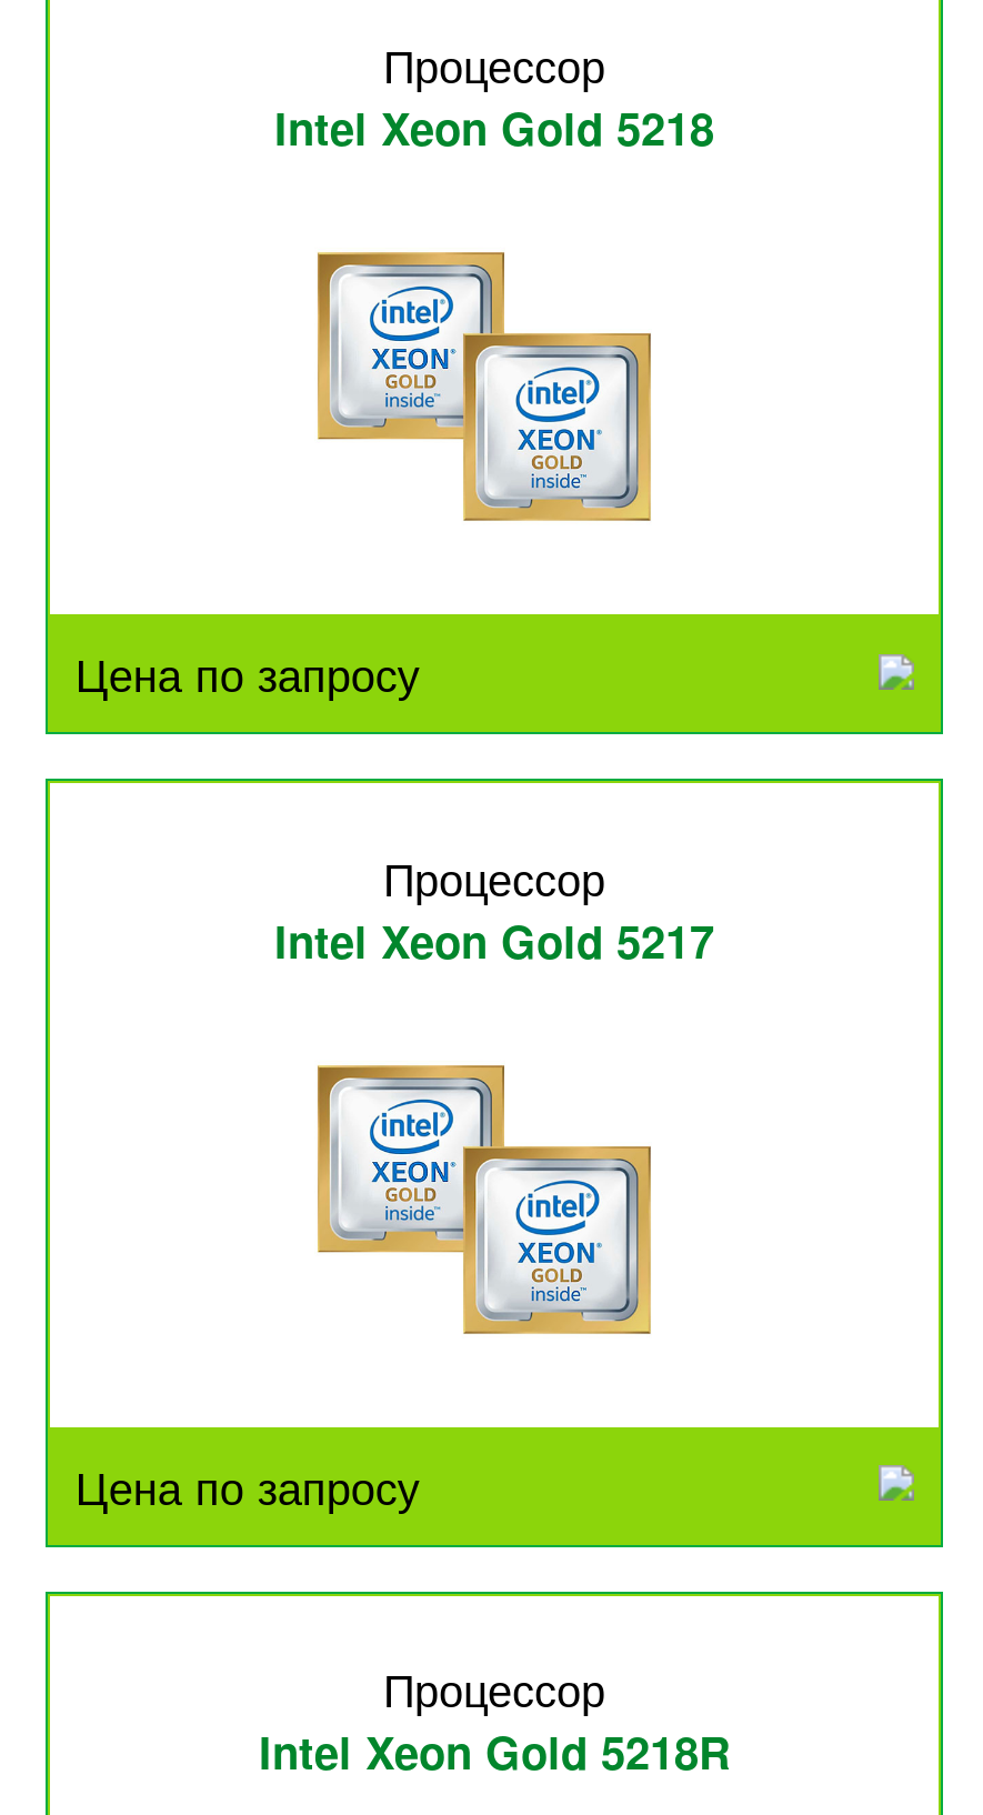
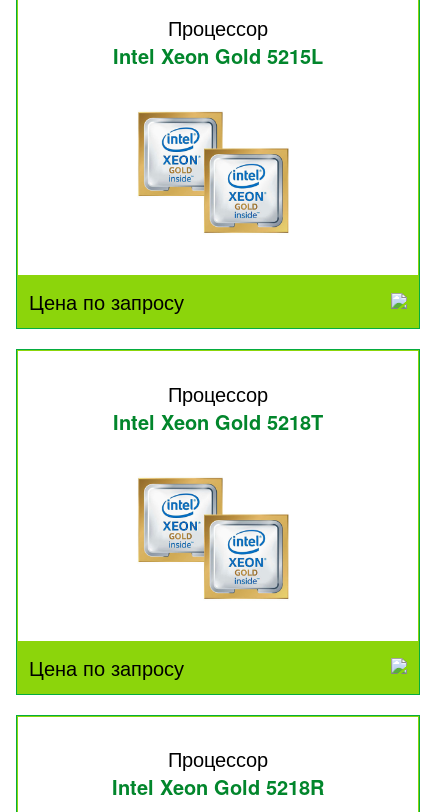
[274,95,714,159] Intel Xeon Gold 5218 -> [113,41,323,70] Intel Xeon Gold 5215L
[274,907,714,971] Intel Xeon Gold 5217 -> [113,407,323,436] Intel Xeon Gold 5218T

